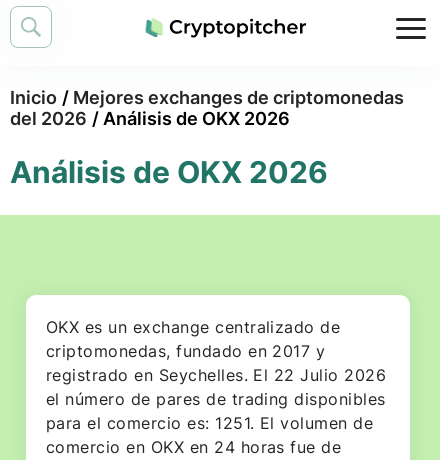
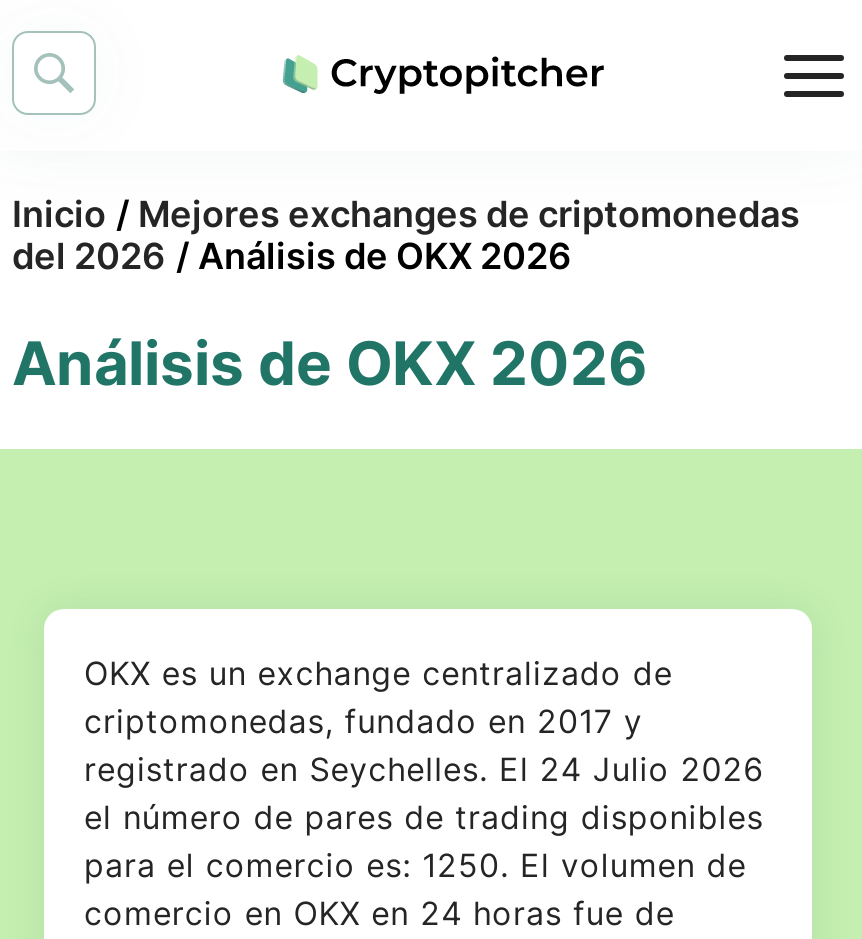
[46,365,386,385] registrado en Seychelles. El 22 Julio 2026 -> [84,749,764,789] registrado en Seychelles. El 24 Julio 2026
[46,413,373,433] para el comercio es: 1251. El volumen de -> [84,845,746,885] para el comercio es: 1250. El volumen de

